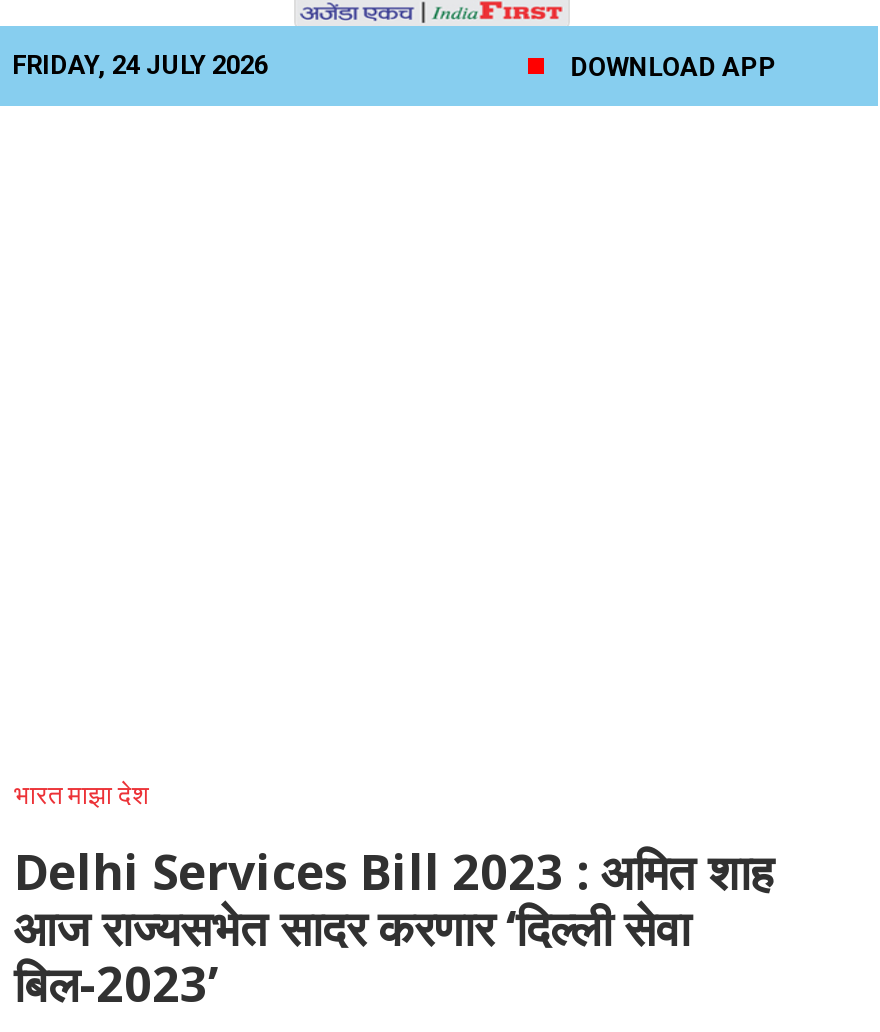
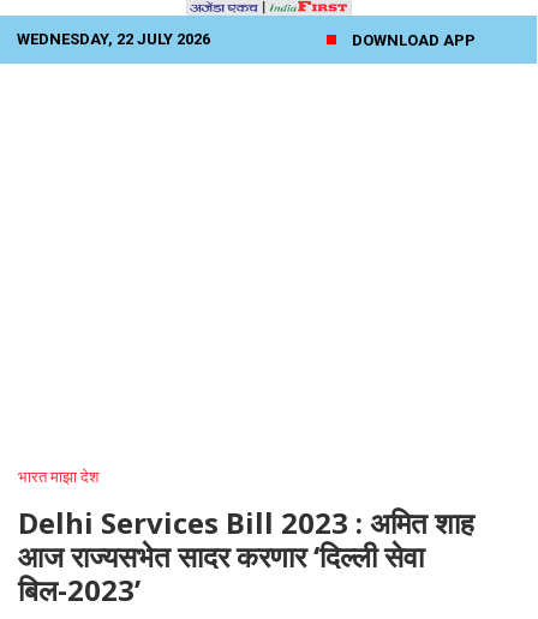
[12,50,268,80] FRIDAY, 24 JULY 2026 -> [17,30,210,48] WEDNESDAY, 22 JULY 2026

